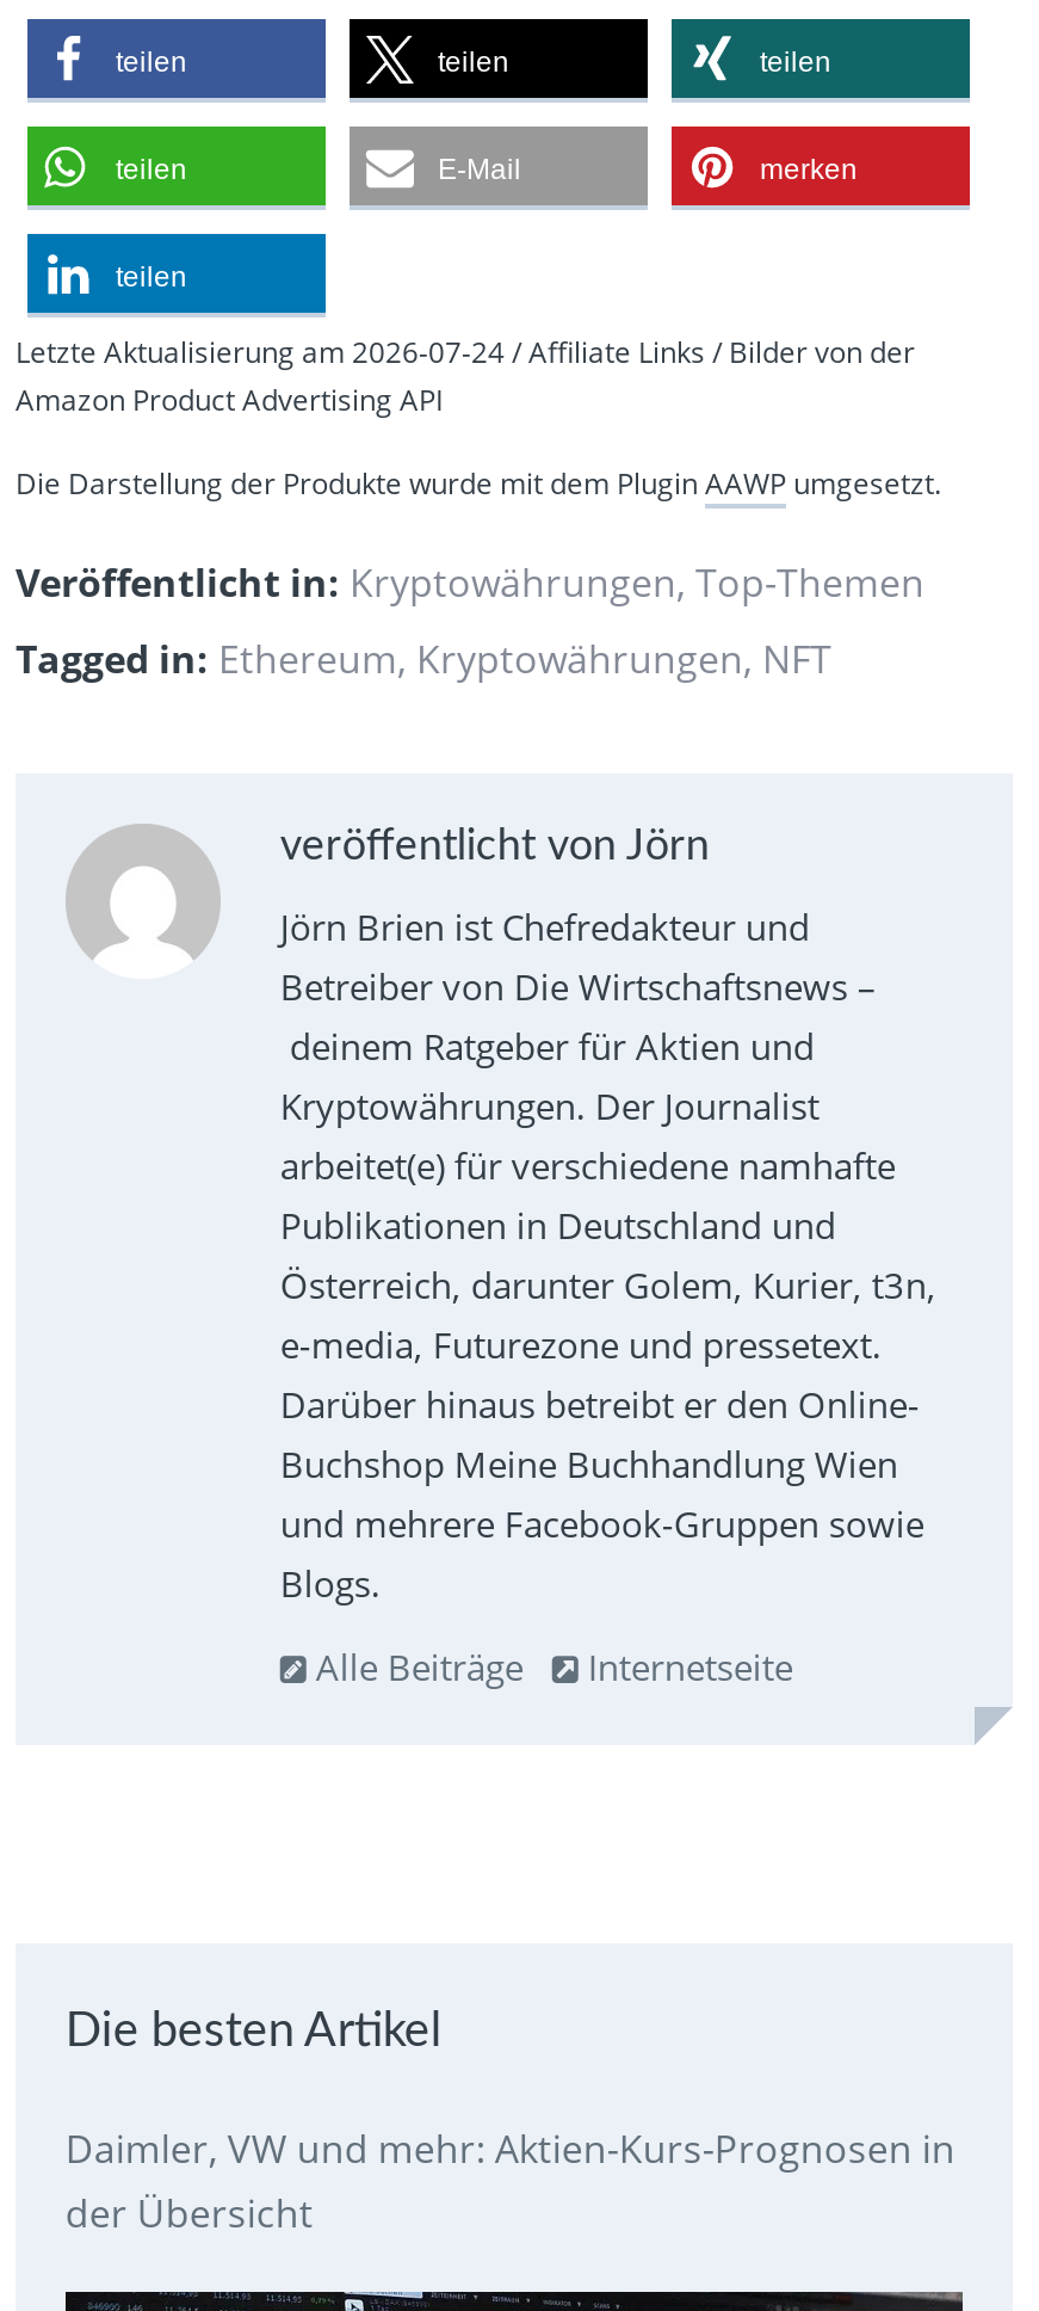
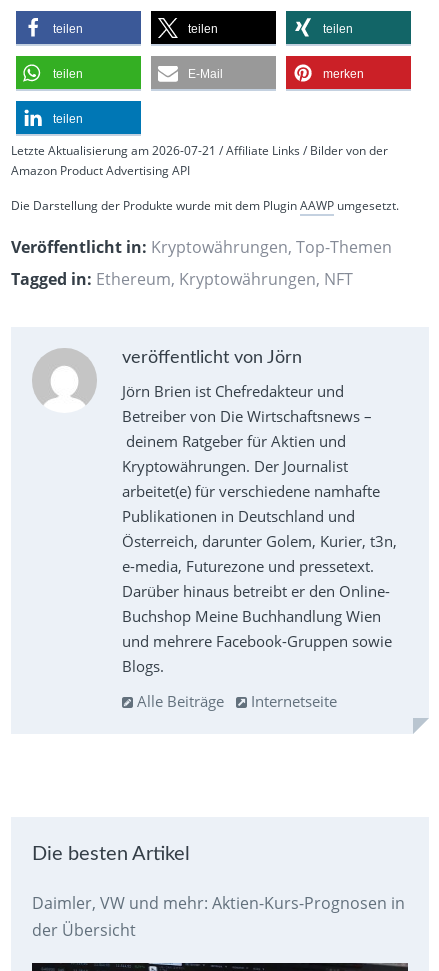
[16,332,915,373] Letzte Aktualisierung am 2026-07-24 / Affiliate Links / Bilder von der -> [11,142,388,159] Letzte Aktualisierung am 2026-07-21 / Affiliate Links / Bilder von der

